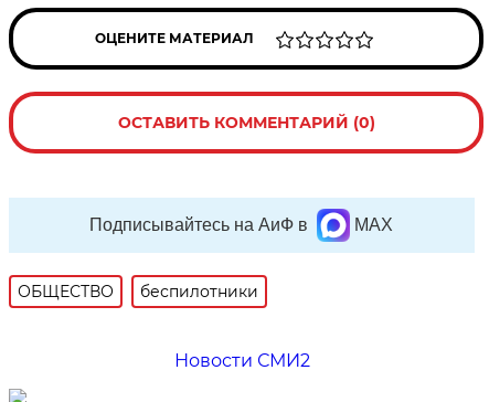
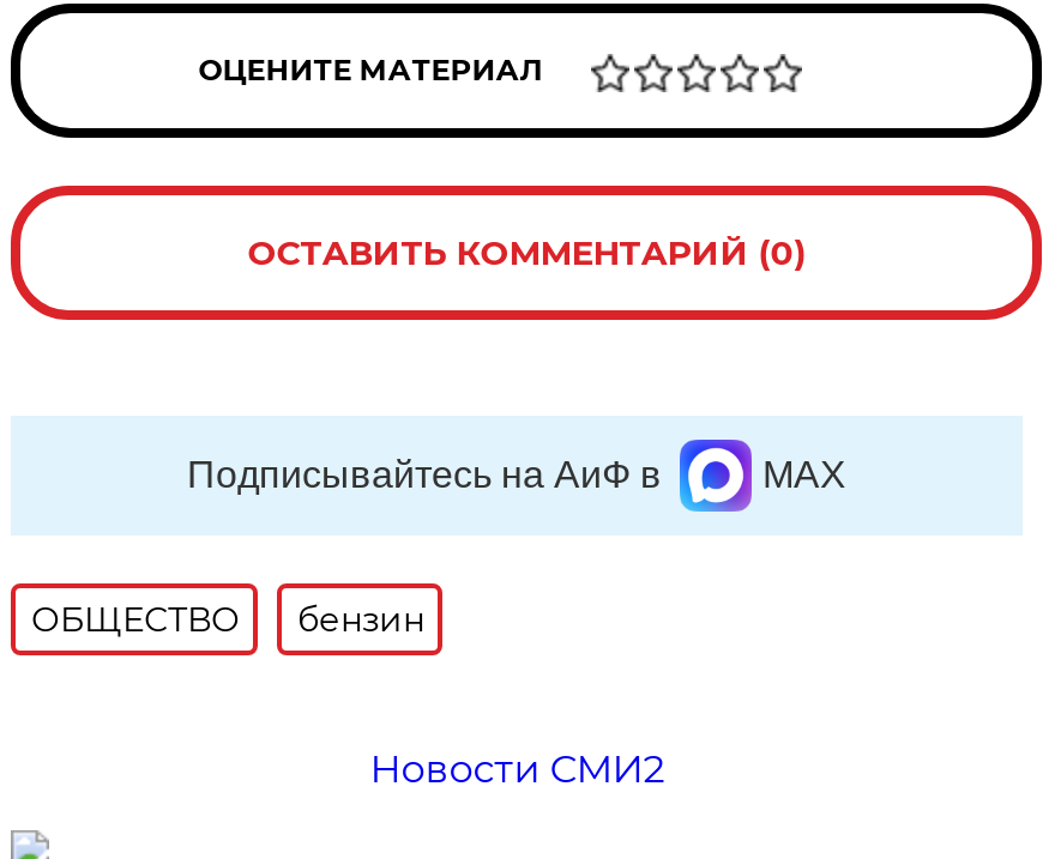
[141,282,259,302] беспилотники -> [297,598,424,641] бензин

